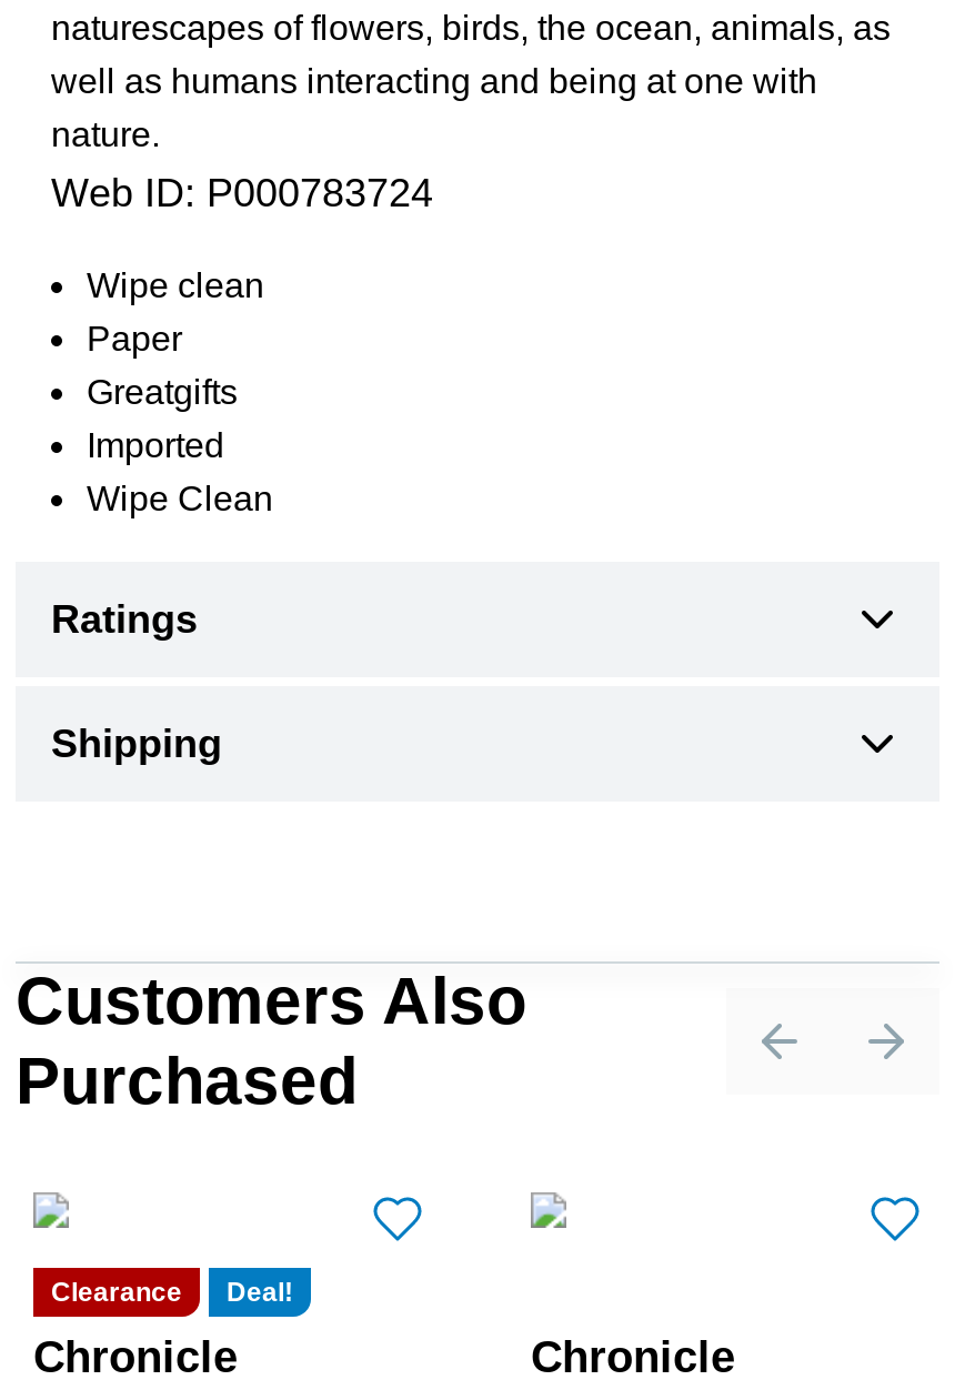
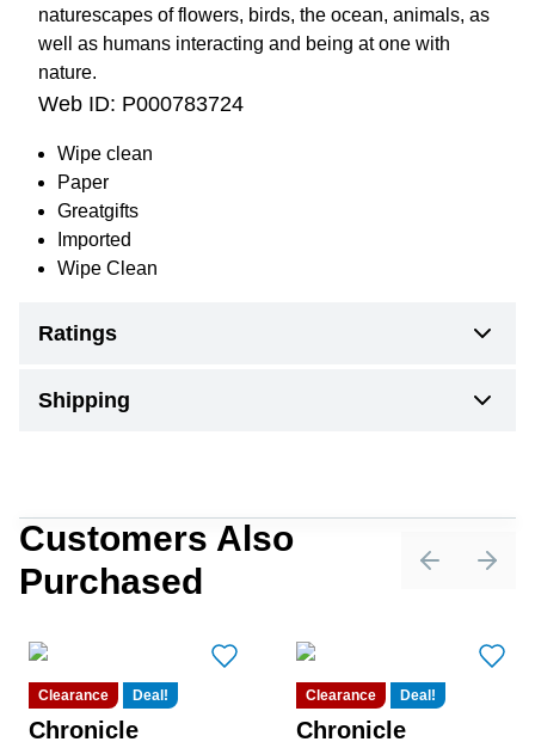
none -> [306,687,436,704] Clearance | Deal!

